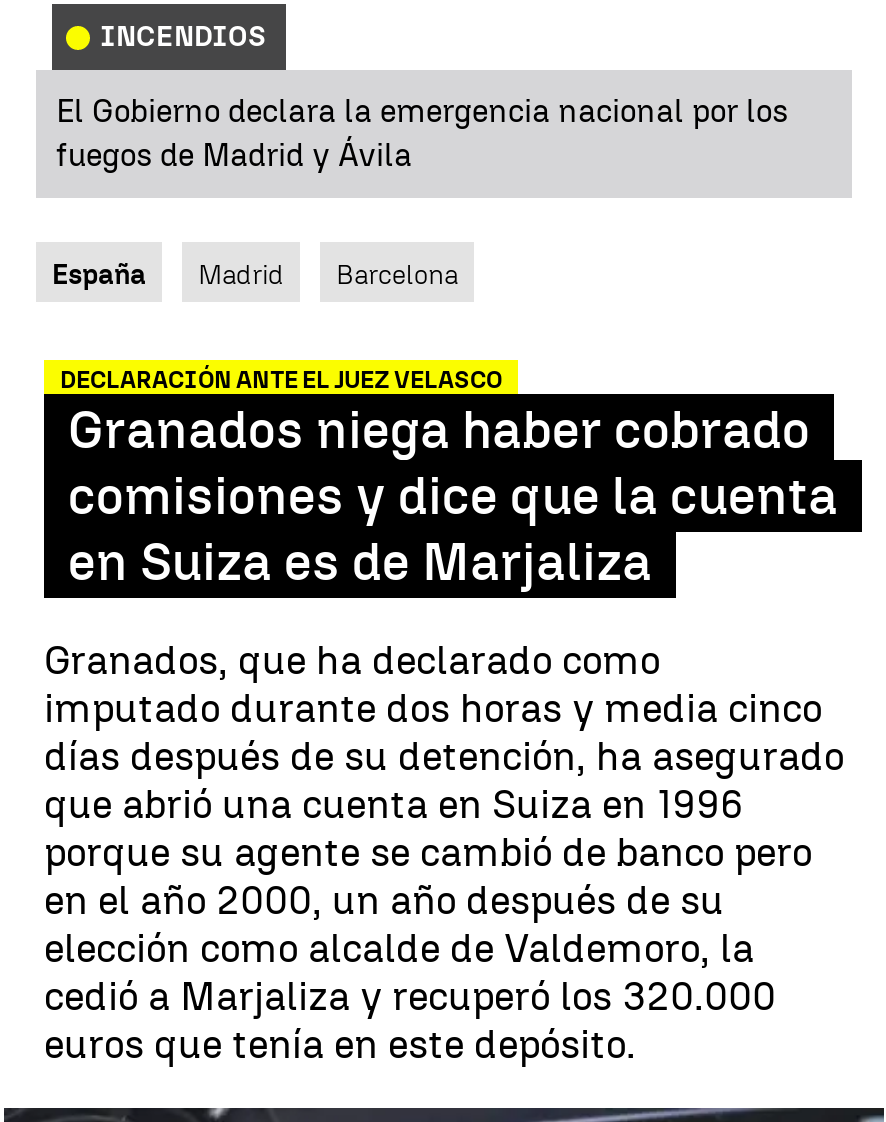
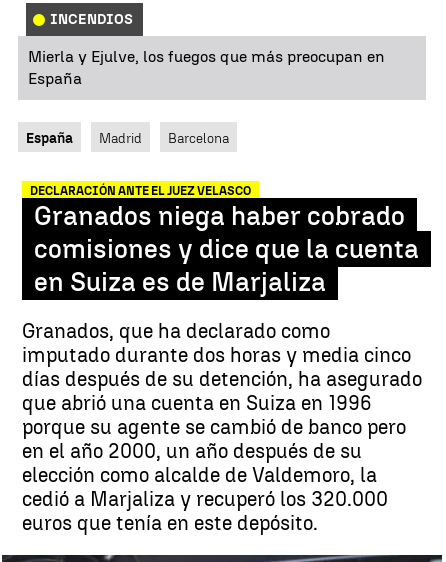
[56,92,788,174] El Gobierno declara la emergencia nacional por los | fuegos de Madrid y Ávila -> [28,47,385,88] Mierla y Ejulve, los fuegos que más preocupan en | España

